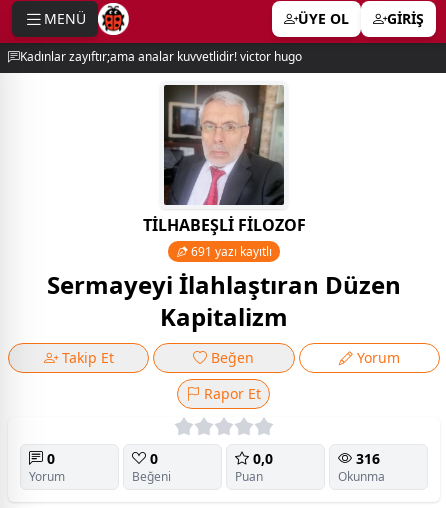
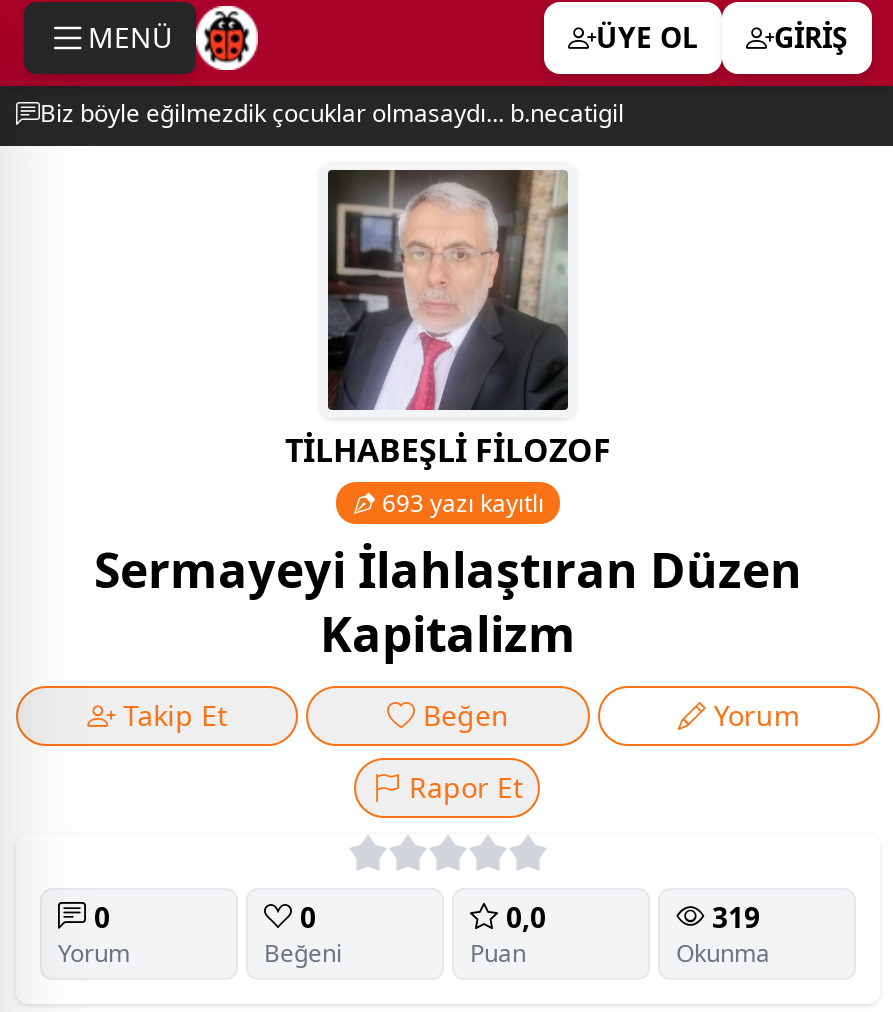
[20,48,302,65] Kadınlar zayıftır;ama analar kuvvetlidir! victor hugo -> [40,96,624,130] Biz böyle eğilmezdik çocuklar olmasaydı... b.necatigil
[188,243,272,260] 691 yazı kayıtlı -> [376,486,544,520] 693 yazı kayıtlı
[352,449,380,468] 316 -> [704,897,760,935] 319

